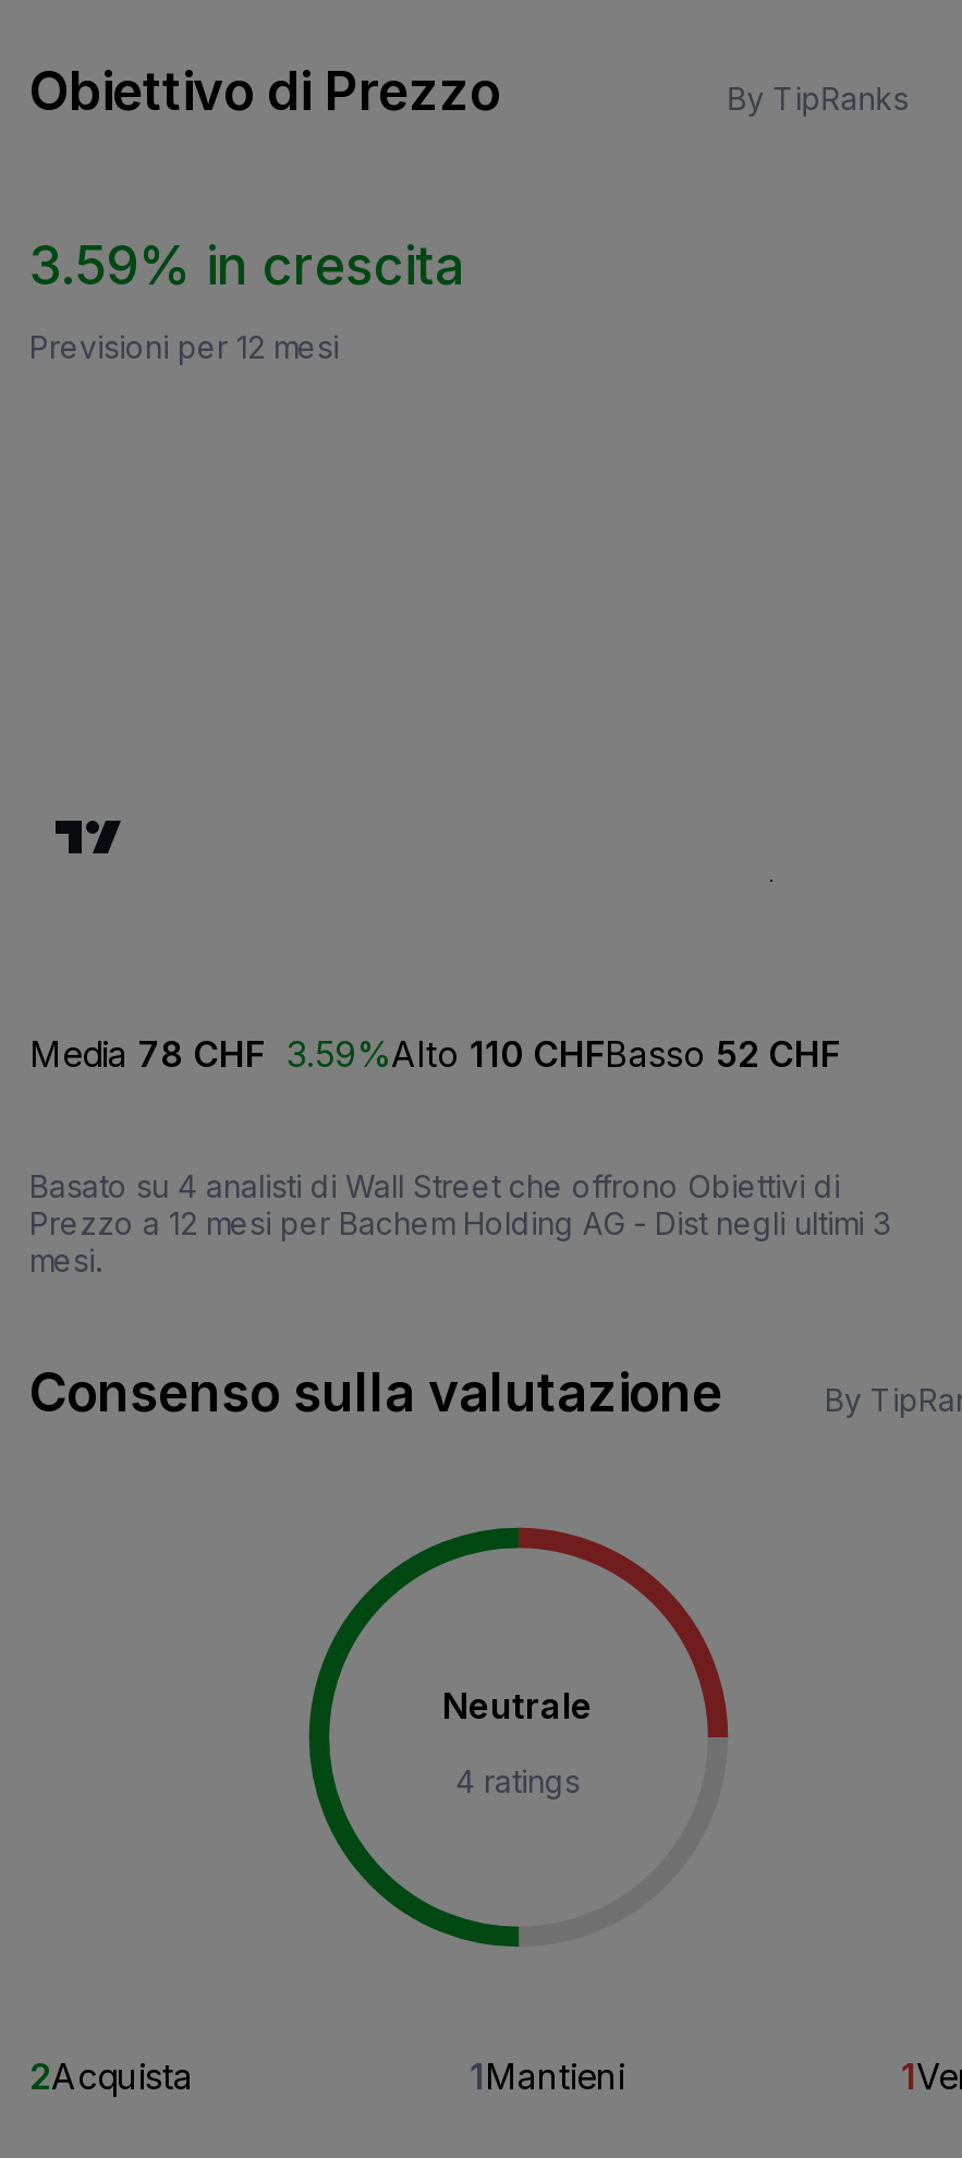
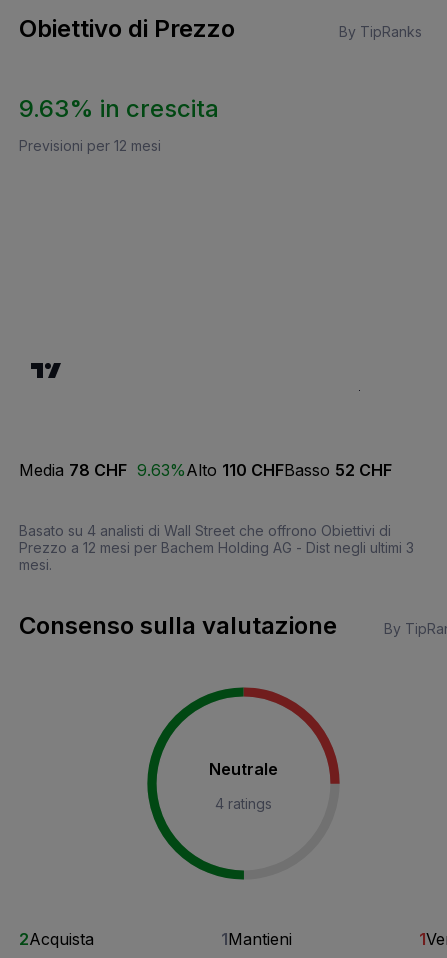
[29,235,465,298] 3.59% in crescita -> [19,94,219,123] 9.63% in crescita
[29,1032,840,1076] Media 78 CHF 3.59%Alto 110 CHFBasso 52 CHF -> [19,460,392,480] Media 78 CHF 9.63%Alto 110 CHFBasso 52 CHF

